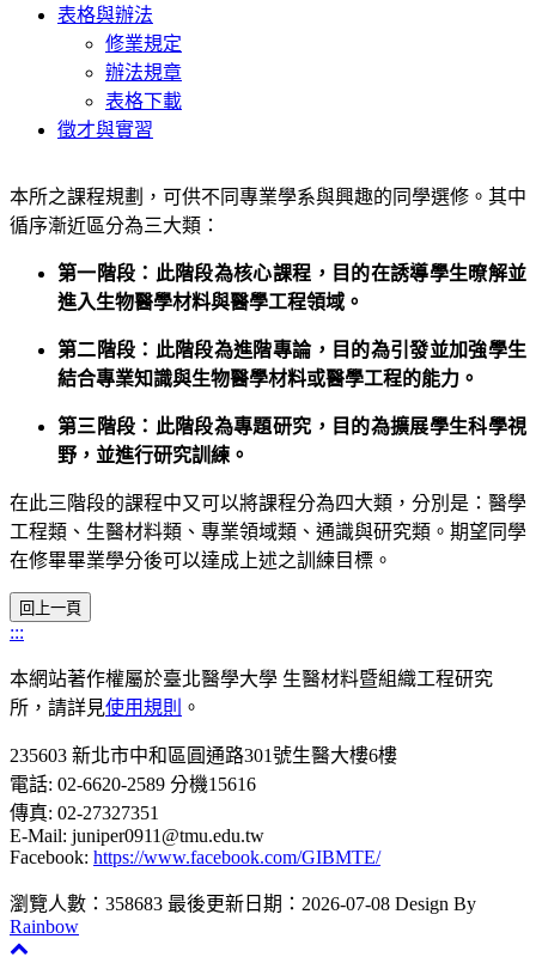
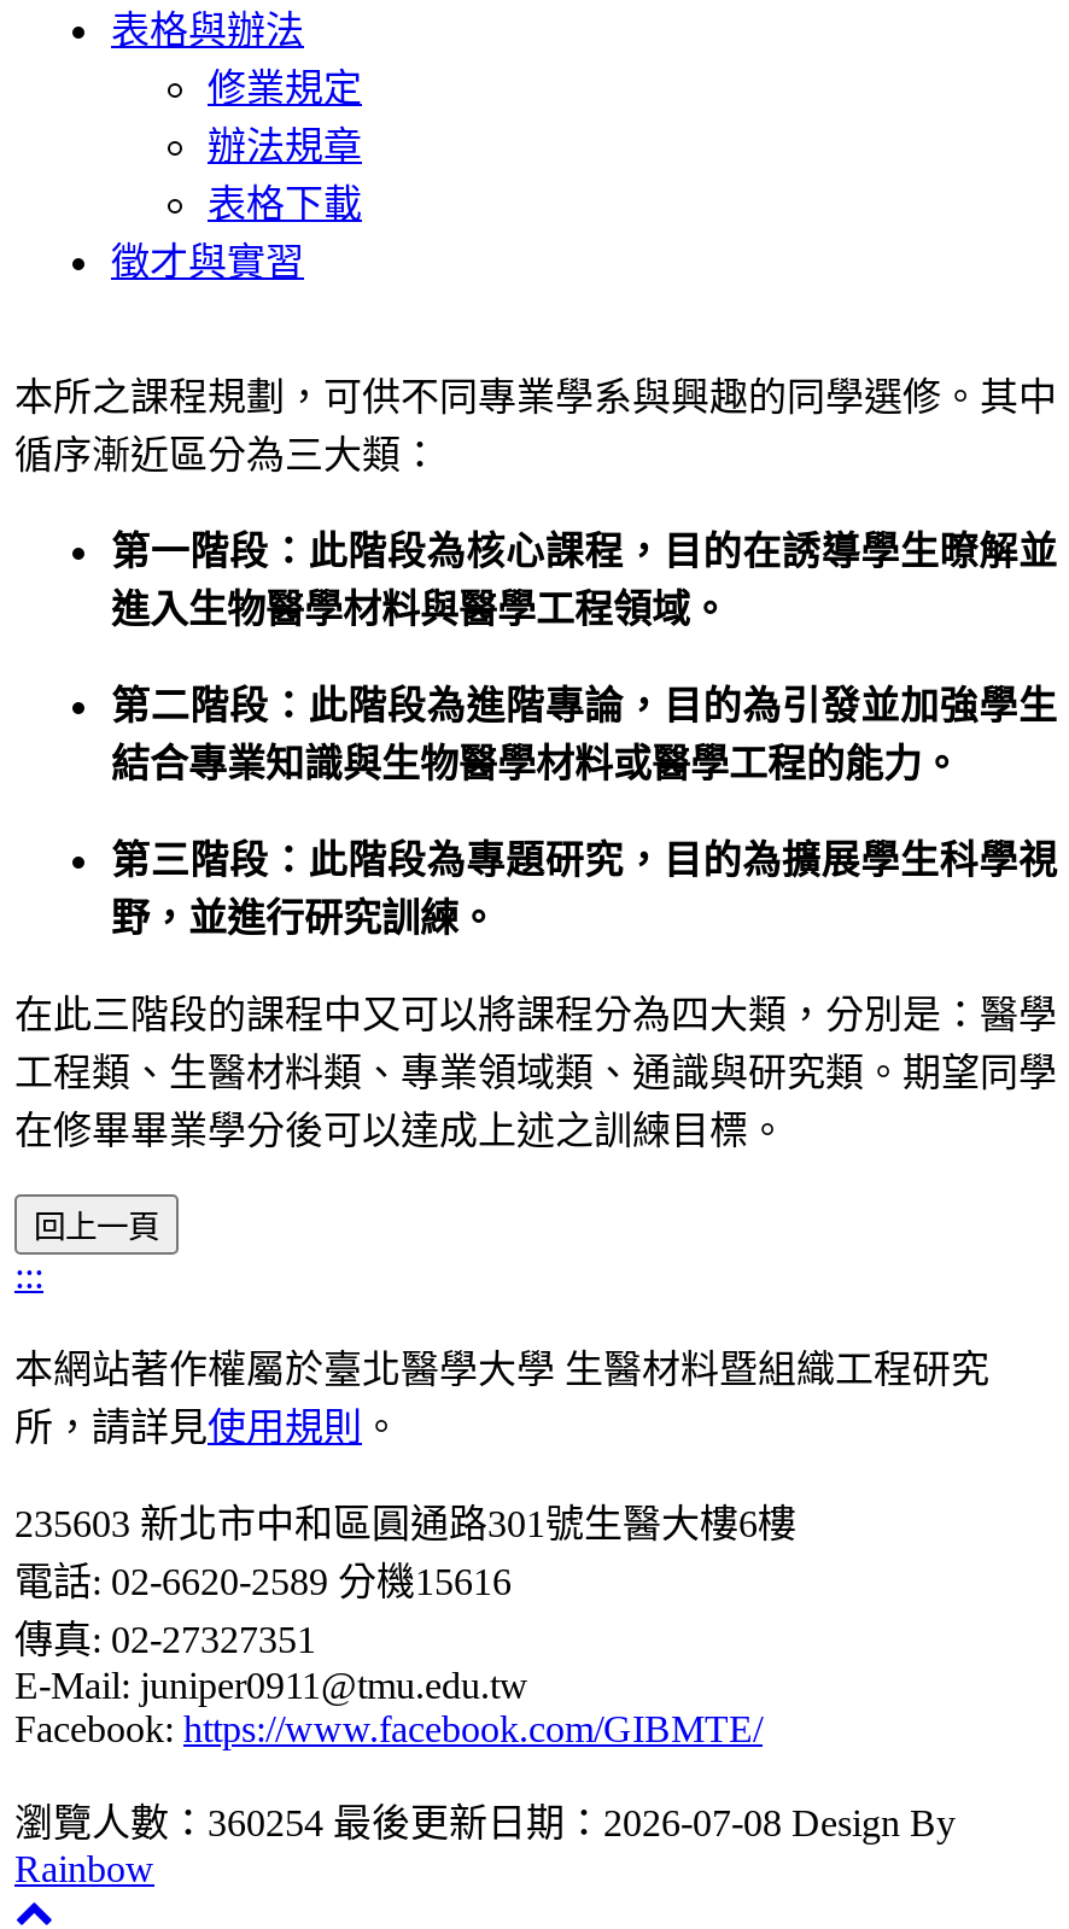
[10,893,476,914] 瀏覽人數：358683 最後更新日期：2026-07-08 Design By -> [14,1802,956,1843] 瀏覽人數：360254 最後更新日期：2026-07-08 Design By

